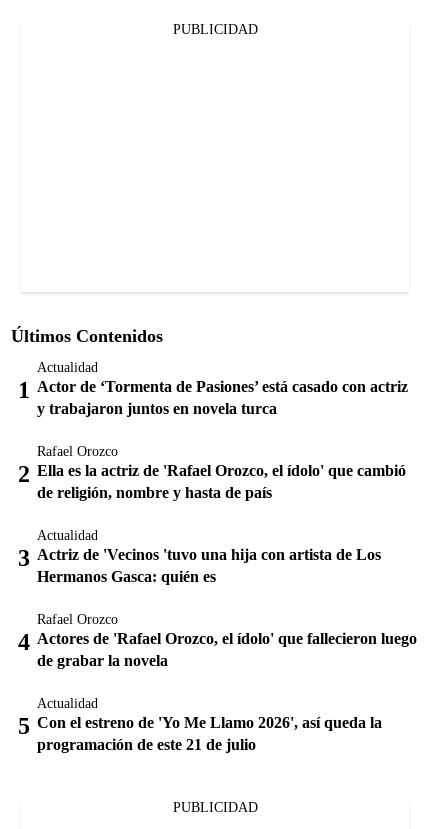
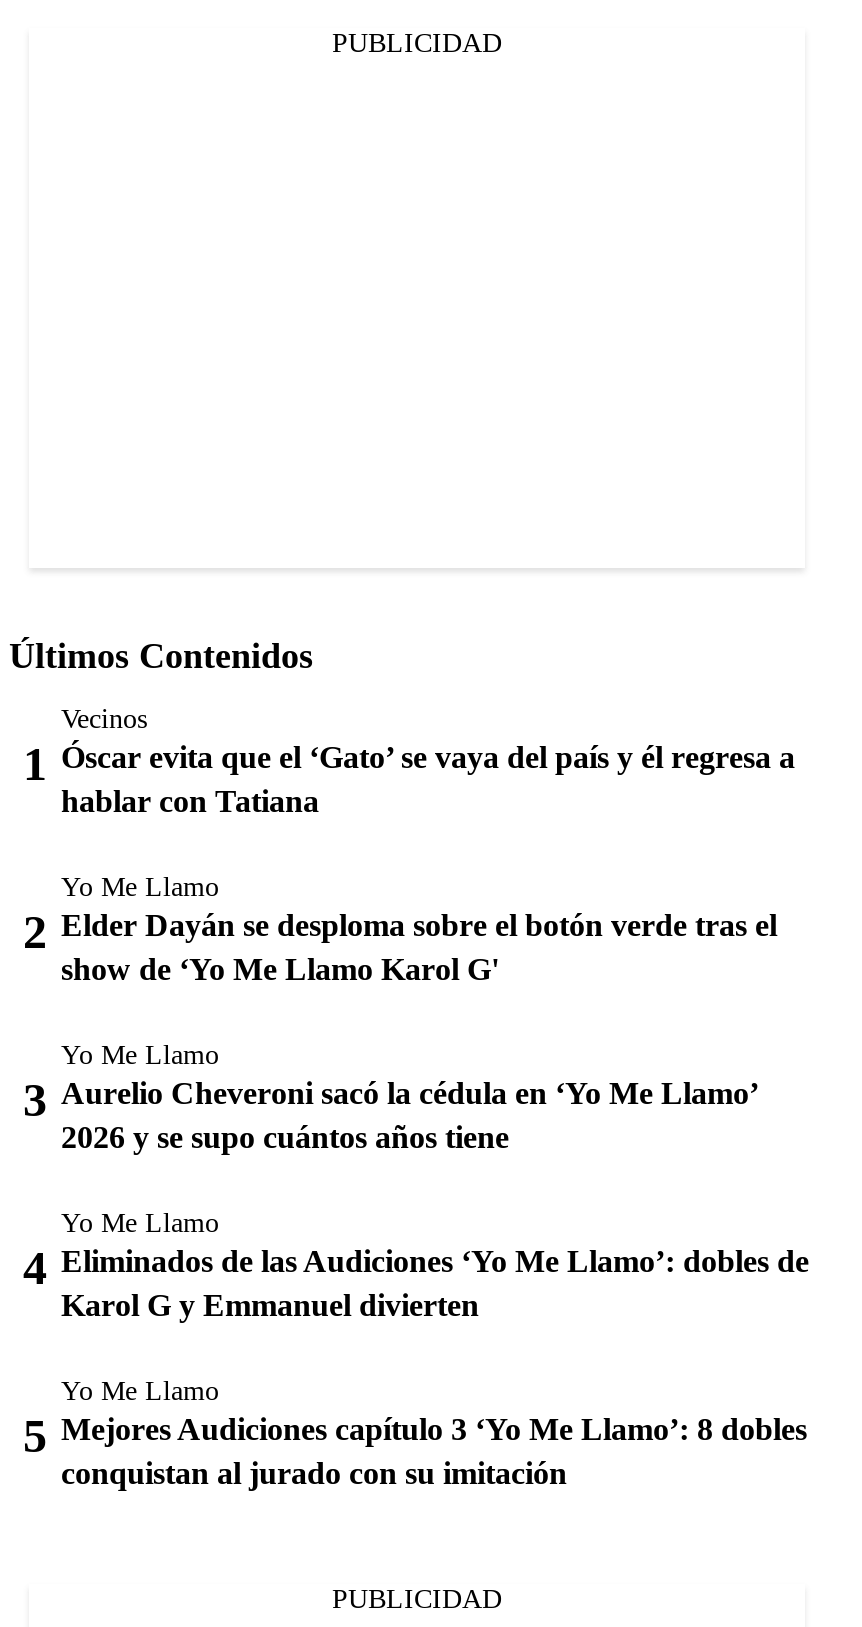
[37,359,408,416] Actualidad | Actor de ‘Tormenta de Pasiones’ está casado con actriz | y trabajaron juntos en novela turca -> [61,703,795,817] Vecinos | Óscar evita que el ‘Gato’ se vaya del país y él regresa a | hablar con Tatiana
[37,443,406,500] Rafael Orozco | Ella es la actriz de 'Rafael Orozco, el ídolo' que cambió | de religión, nombre y hasta de país -> [61,871,777,985] Yo Me Llamo | Elder Dayán se desploma sobre el botón verde tras el | show de ‘Yo Me Llamo Karol G'
[37,527,381,584] Actualidad | Actriz de 'Vecinos 'tuvo una hija con artista de Los | Hermanos Gasca: quién es -> [61,1039,757,1153] Yo Me Llamo | Aurelio Cheveroni sacó la cédula en ‘Yo Me Llamo’ | 2026 y se supo cuántos años tiene
[37,611,417,668] Rafael Orozco | Actores de 'Rafael Orozco, el ídolo' que fallecieron luego | de grabar la novela -> [61,1207,809,1321] Yo Me Llamo | Eliminados de las Audiciones ‘Yo Me Llamo’: dobles de | Karol G y Emmanuel divierten
[37,695,382,752] Actualidad | Con el estreno de 'Yo Me Llamo 2026', así queda la | programación de este 21 de julio -> [61,1375,807,1489] Yo Me Llamo | Mejores Audiciones capítulo 3 ‘Yo Me Llamo’: 8 dobles | conquistan al jurado con su imitación

